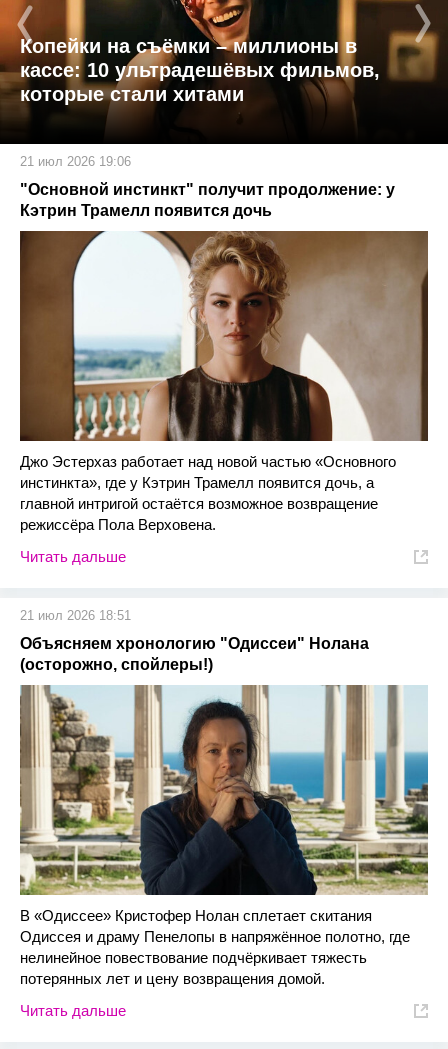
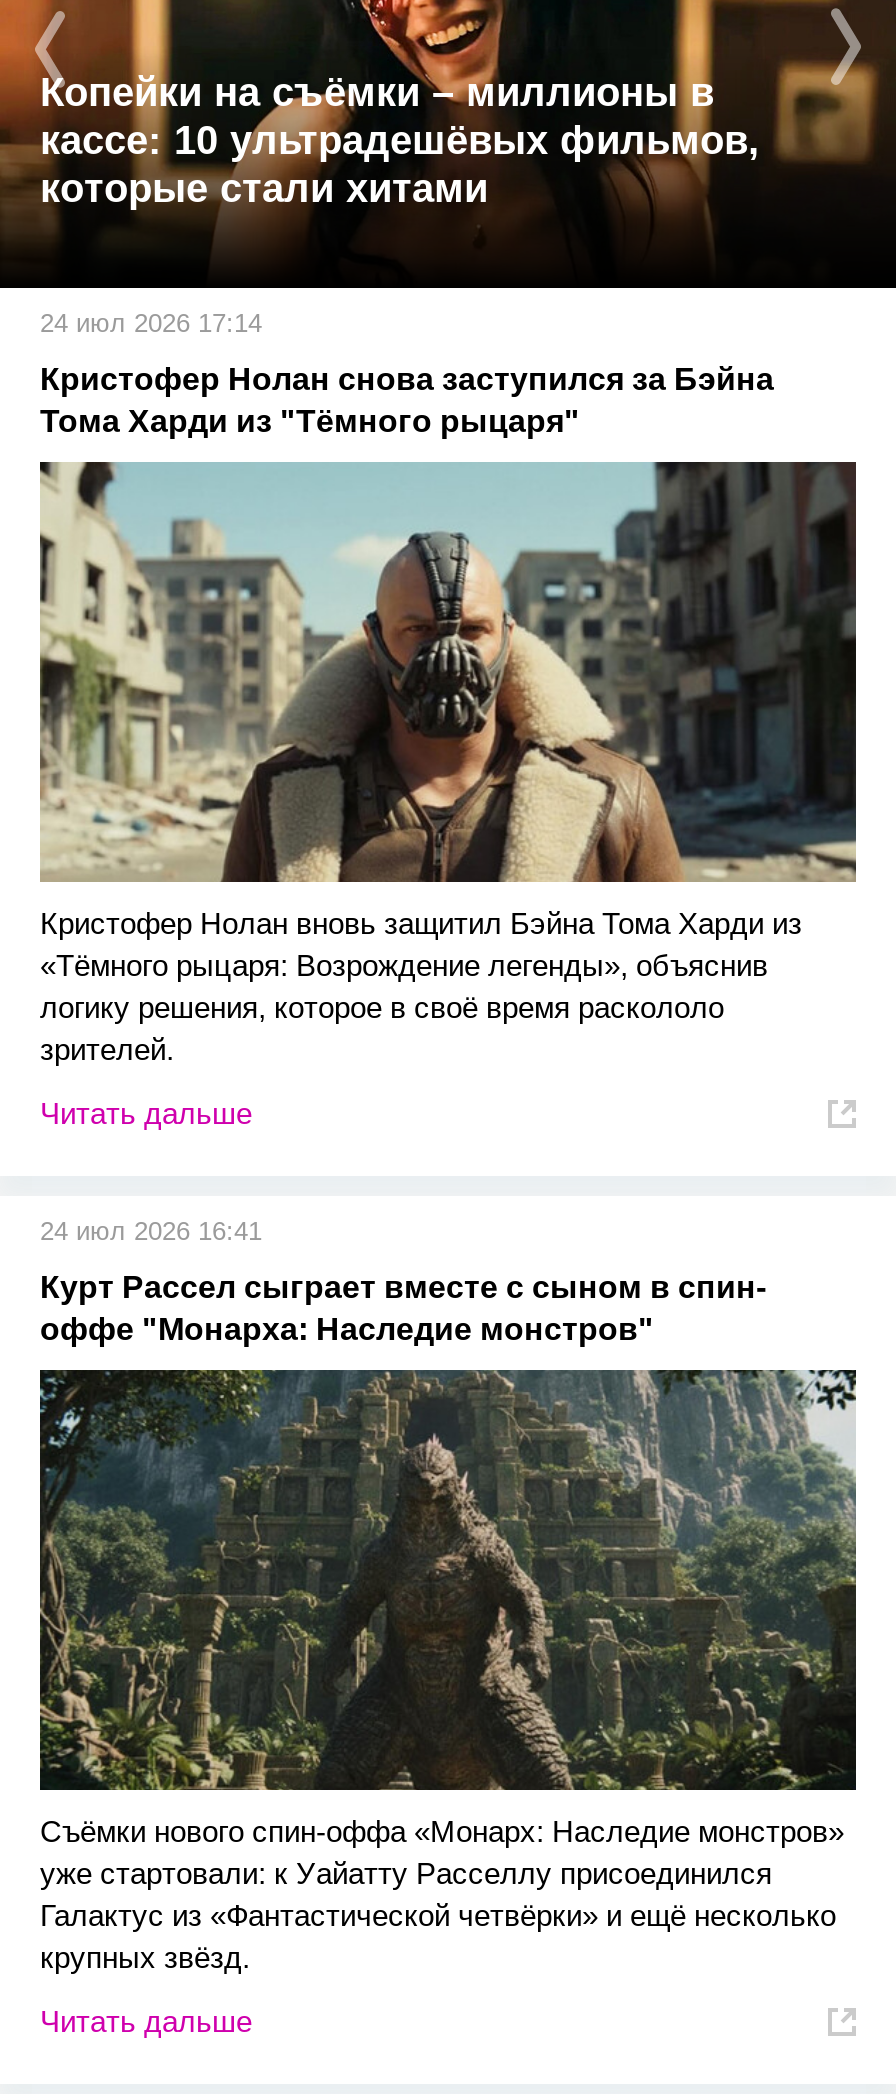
[20,154,131,169] 21 июл 2026 19:06 -> [40,308,262,338] 24 июл 2026 17:14
[20,181,395,219] "Основной инстинкт" получит продолжение: у | Кэтрин Трамелл появится дочь -> [40,362,774,438] Кристофер Нолан снова заступился за Бэйна | Тома Харди из "Тёмного рыцаря"
[19,230,428,533] [image] | Джо Эстерхаз работает над новой частью «Основного | инстинкта», где у Кэтрин Трамелл появится дочь, а | главной интригой остаётся возможное возвращение | режиссёра Пола Верховена. -> [40,462,856,1066] [image] | Кристофер Нолан вновь защитил Бэйна Тома Харди из | «Тёмного рыцаря: Возрождение легенды», объяснив | логику решения, которое в своё время раскололо | зрителей.
[20,608,131,623] 21 июл 2026 18:51 -> [40,1216,262,1246] 24 июл 2026 16:41
[20,635,369,673] Объясняем хронологию "Одиссеи" Нолана | (осторожно, спойлеры!) -> [40,1270,766,1346] Курт Рассел сыграет вместе с сыном в спин- | оффе "Монарха: Наследие монстров"
[19,684,429,987] [image] | В «Одиссее» Кристофер Нолан сплетает скитания | Одиссея и драму Пенелопы в напряжённое полотно, где | нелинейное повествование подчёркивает тяжесть | потерянных лет и цену возвращения домой. -> [38,1368,858,1974] [image] | Съёмки нового спин-оффа «Монарх: Наследие монстров» | уже стартовали: к Уайатту Расселлу присоединился | Галактус из «Фантастической четвёрки» и ещё несколько | крупных звёзд.

